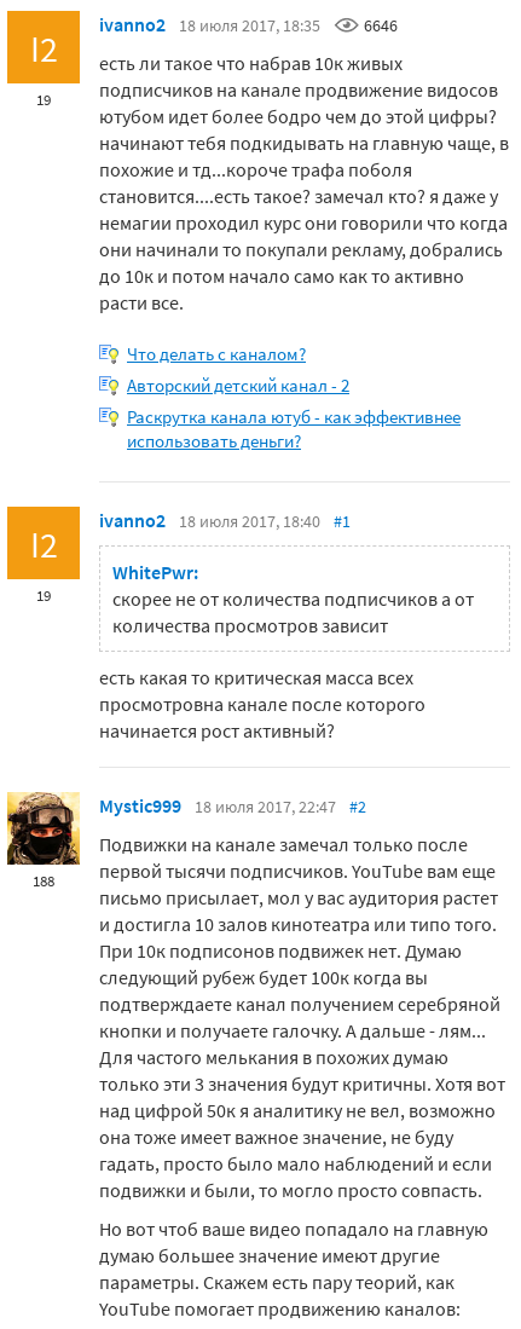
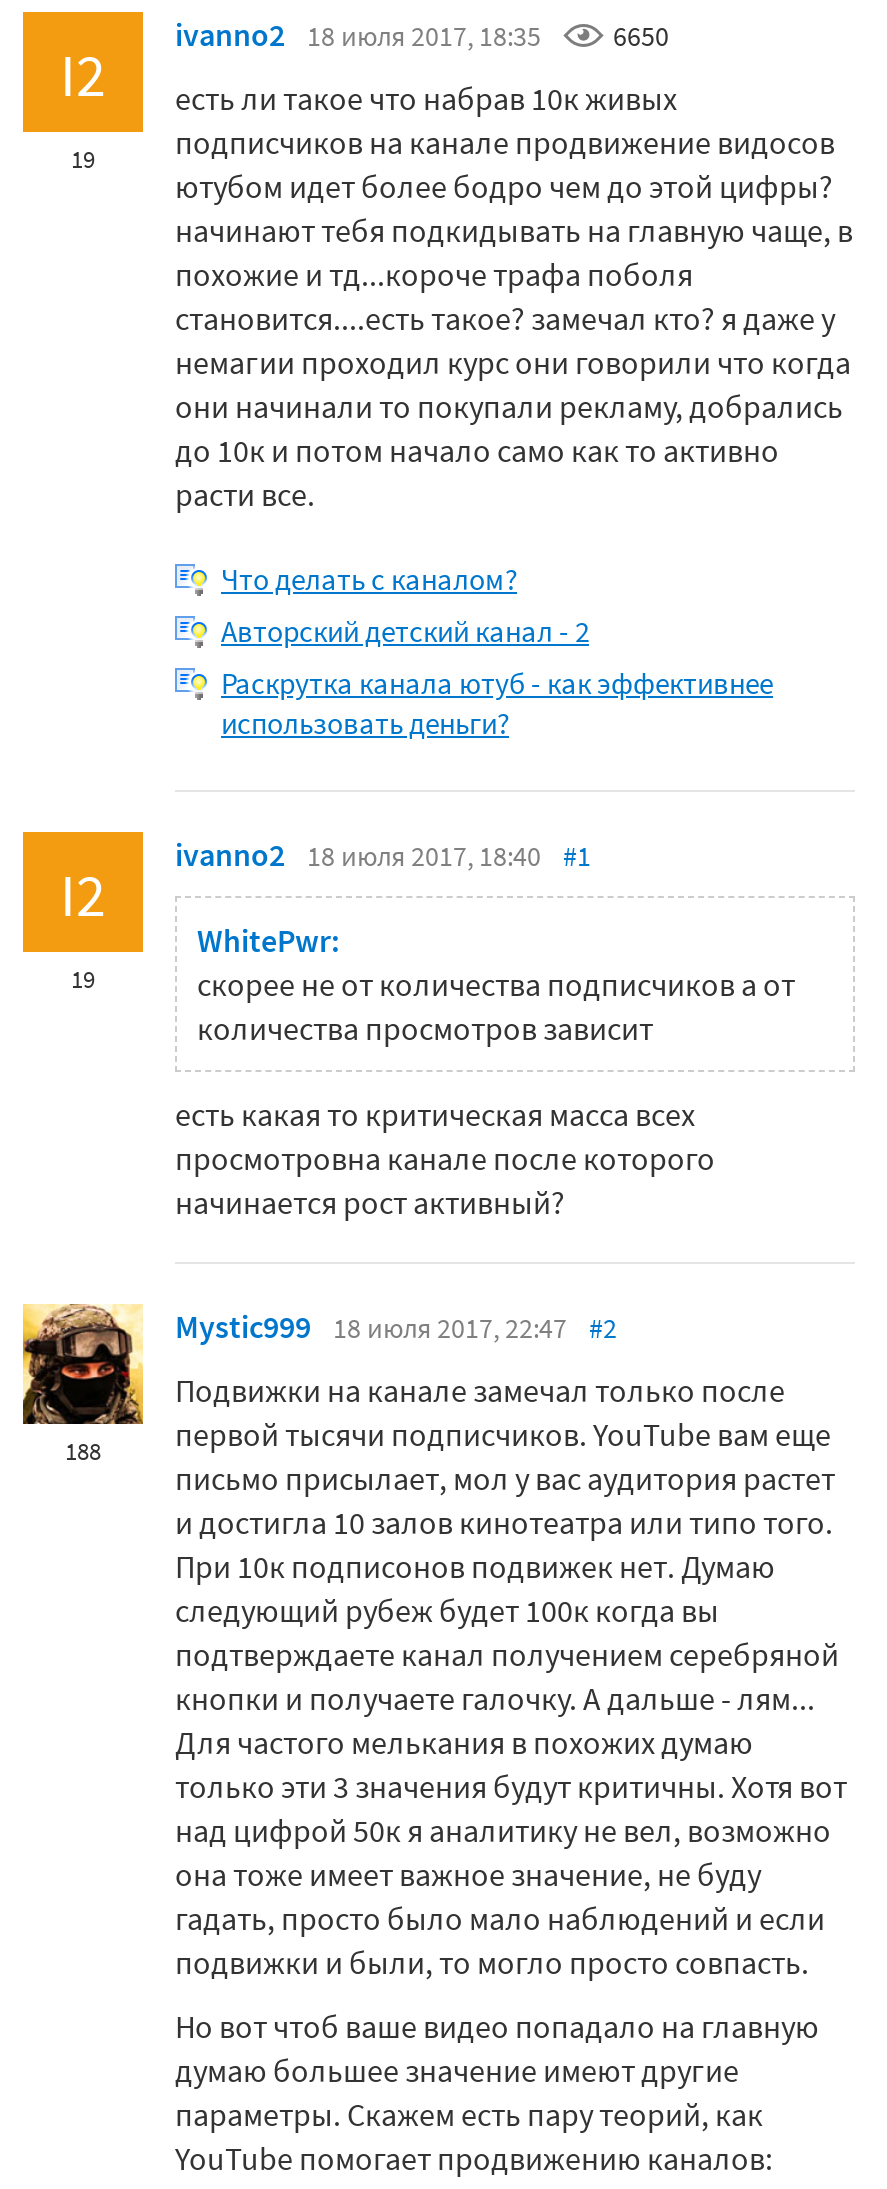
[99,12,398,36] ivanno2 18 июля 2017, 18:35 6646 -> [175,14,669,54] ivanno2 18 июля 2017, 18:35 6650

